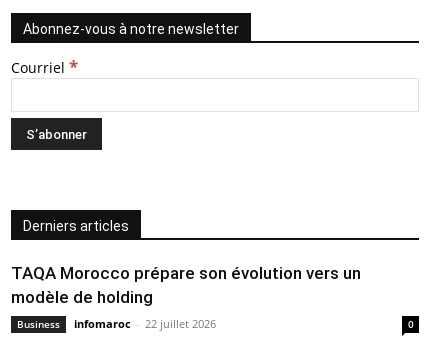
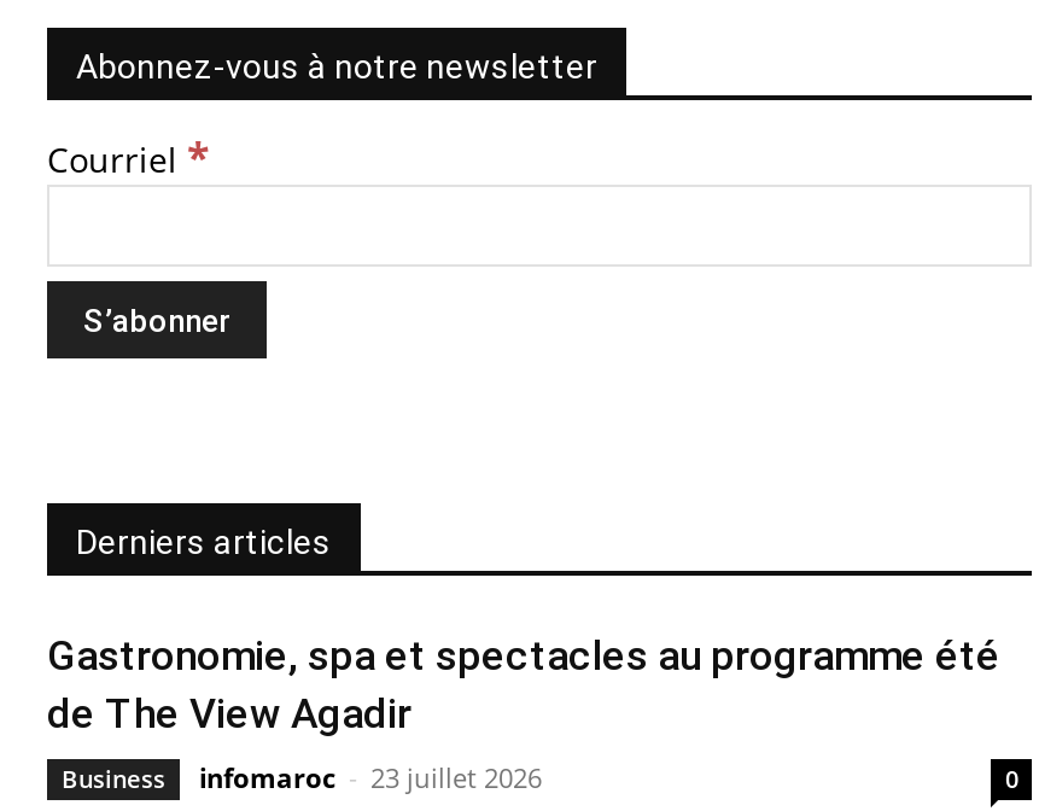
[11,263,361,307] TAQA Morocco prépare son évolution vers un | modèle de holding -> [47,632,1000,738] Gastronomie, spa et spectacles au programme été | de The View Agadir
[74,316,216,331] infomaroc - 22 juillet 2026 -> [199,760,542,796] infomaroc - 23 juillet 2026

